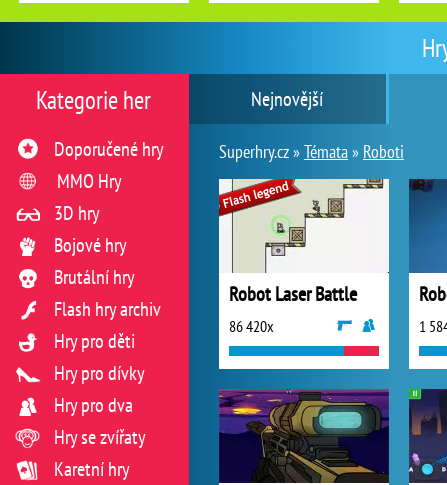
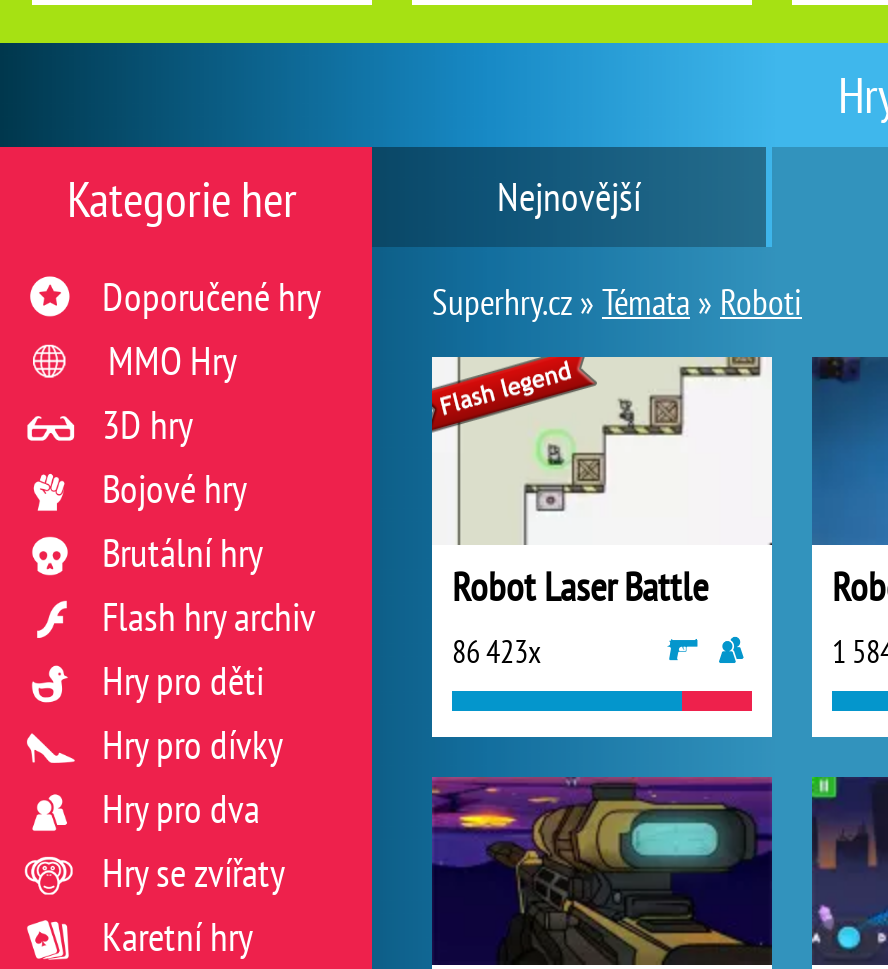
[229,316,274,336] 86 420x -> [452,631,542,671] 86 423x

